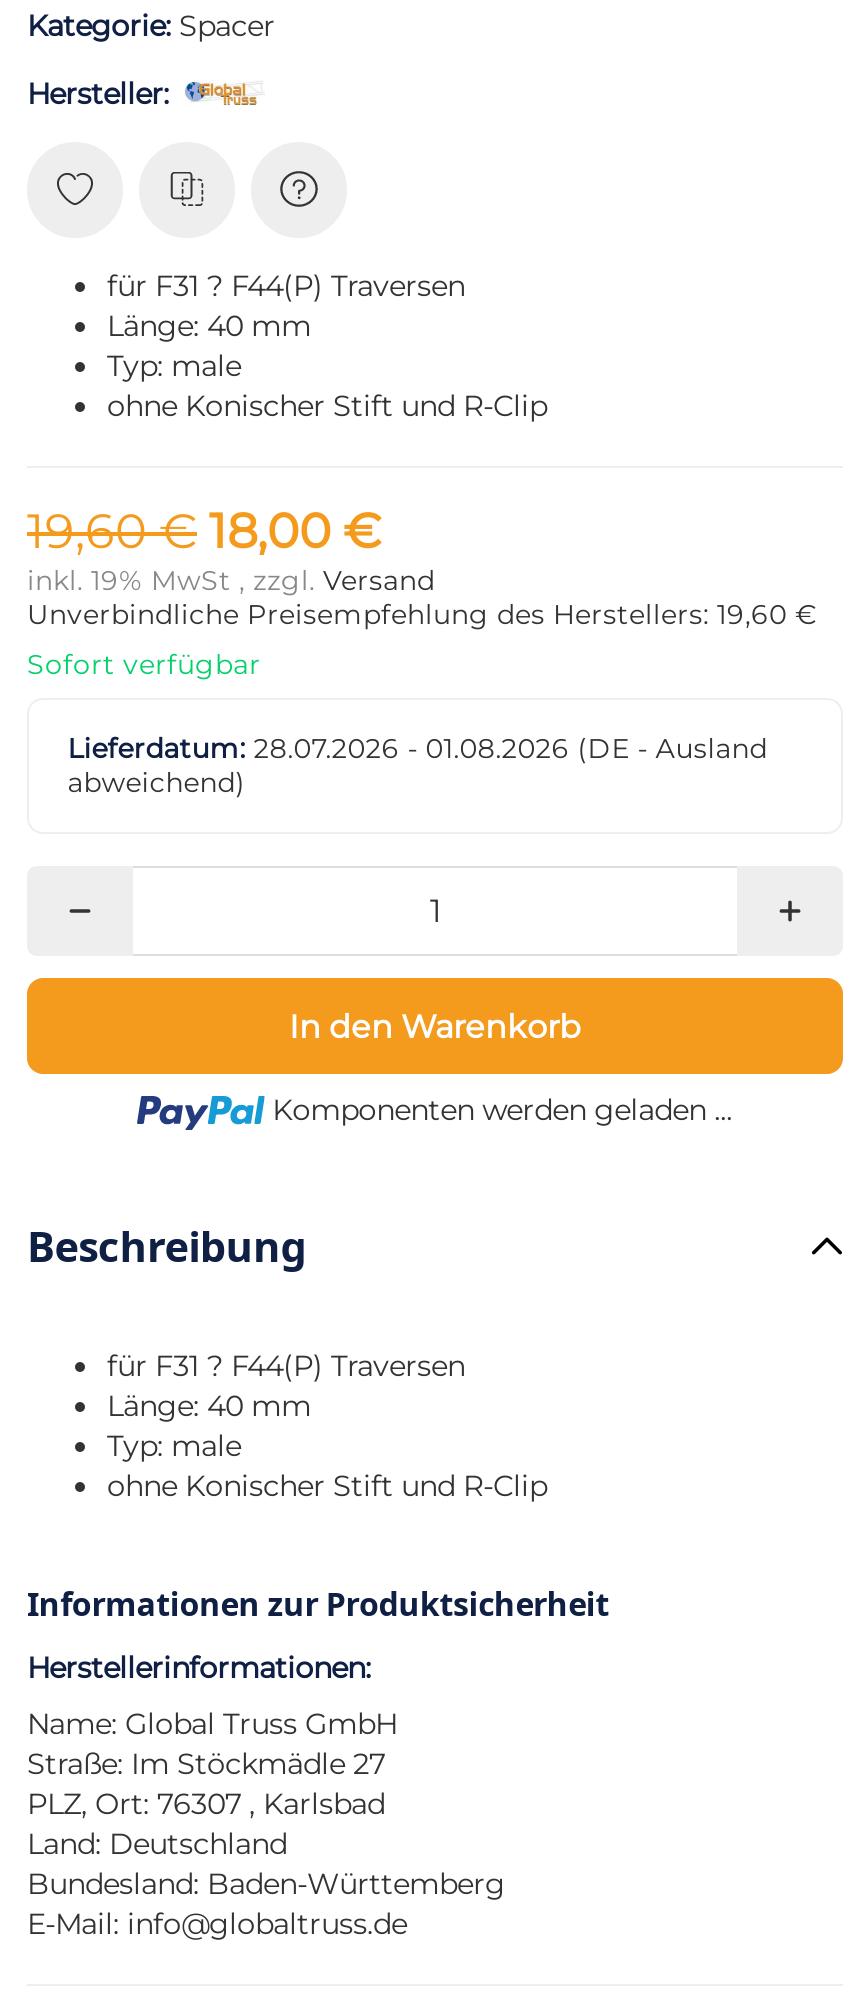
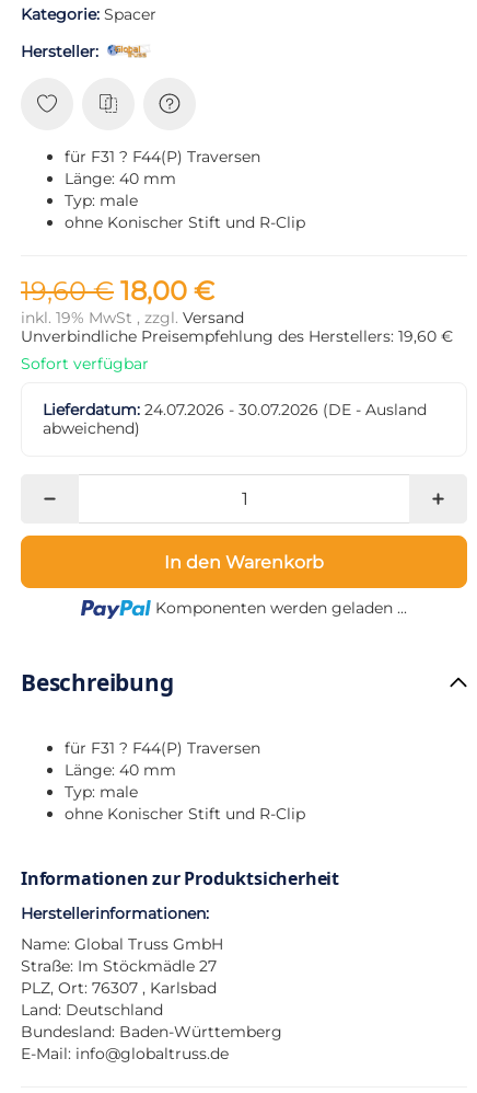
[67,732,767,764] Lieferdatum: 28.07.2026 - 01.08.2026 (DE - Ausland -> [43,401,427,418] Lieferdatum: 24.07.2026 - 30.07.2026 (DE - Ausland

